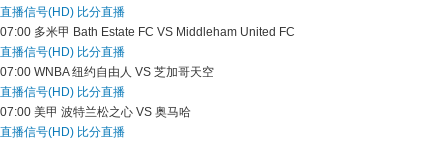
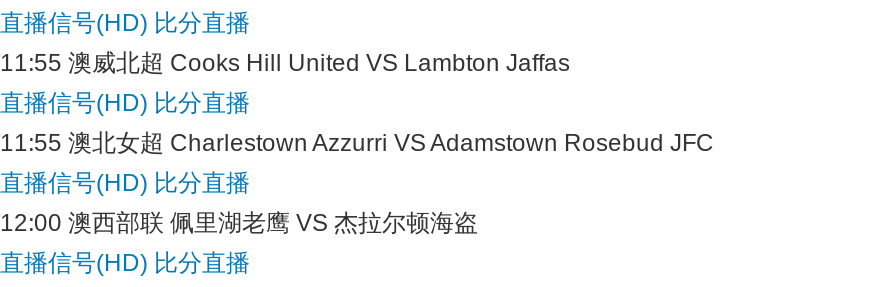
[0,25,295,39] 07:00 多米甲Bath Estate FC VS Middleham United FC -> [0,49,570,77] 11:55 澳威北超Cooks Hill United VS Lambton Jaffas
[0,65,214,79] 07:00 WNBA纽约自由人 VS 芝加哥天空 -> [0,129,714,157] 11:55 澳北女超Charlestown Azzurri VS Adamstown Rosebud JFC
[0,105,191,119] 07:00 美甲波特兰松之心 VS 奥马哈 -> [0,209,478,237] 12:00 澳西部联佩里湖老鹰 VS 杰拉尔顿海盗

